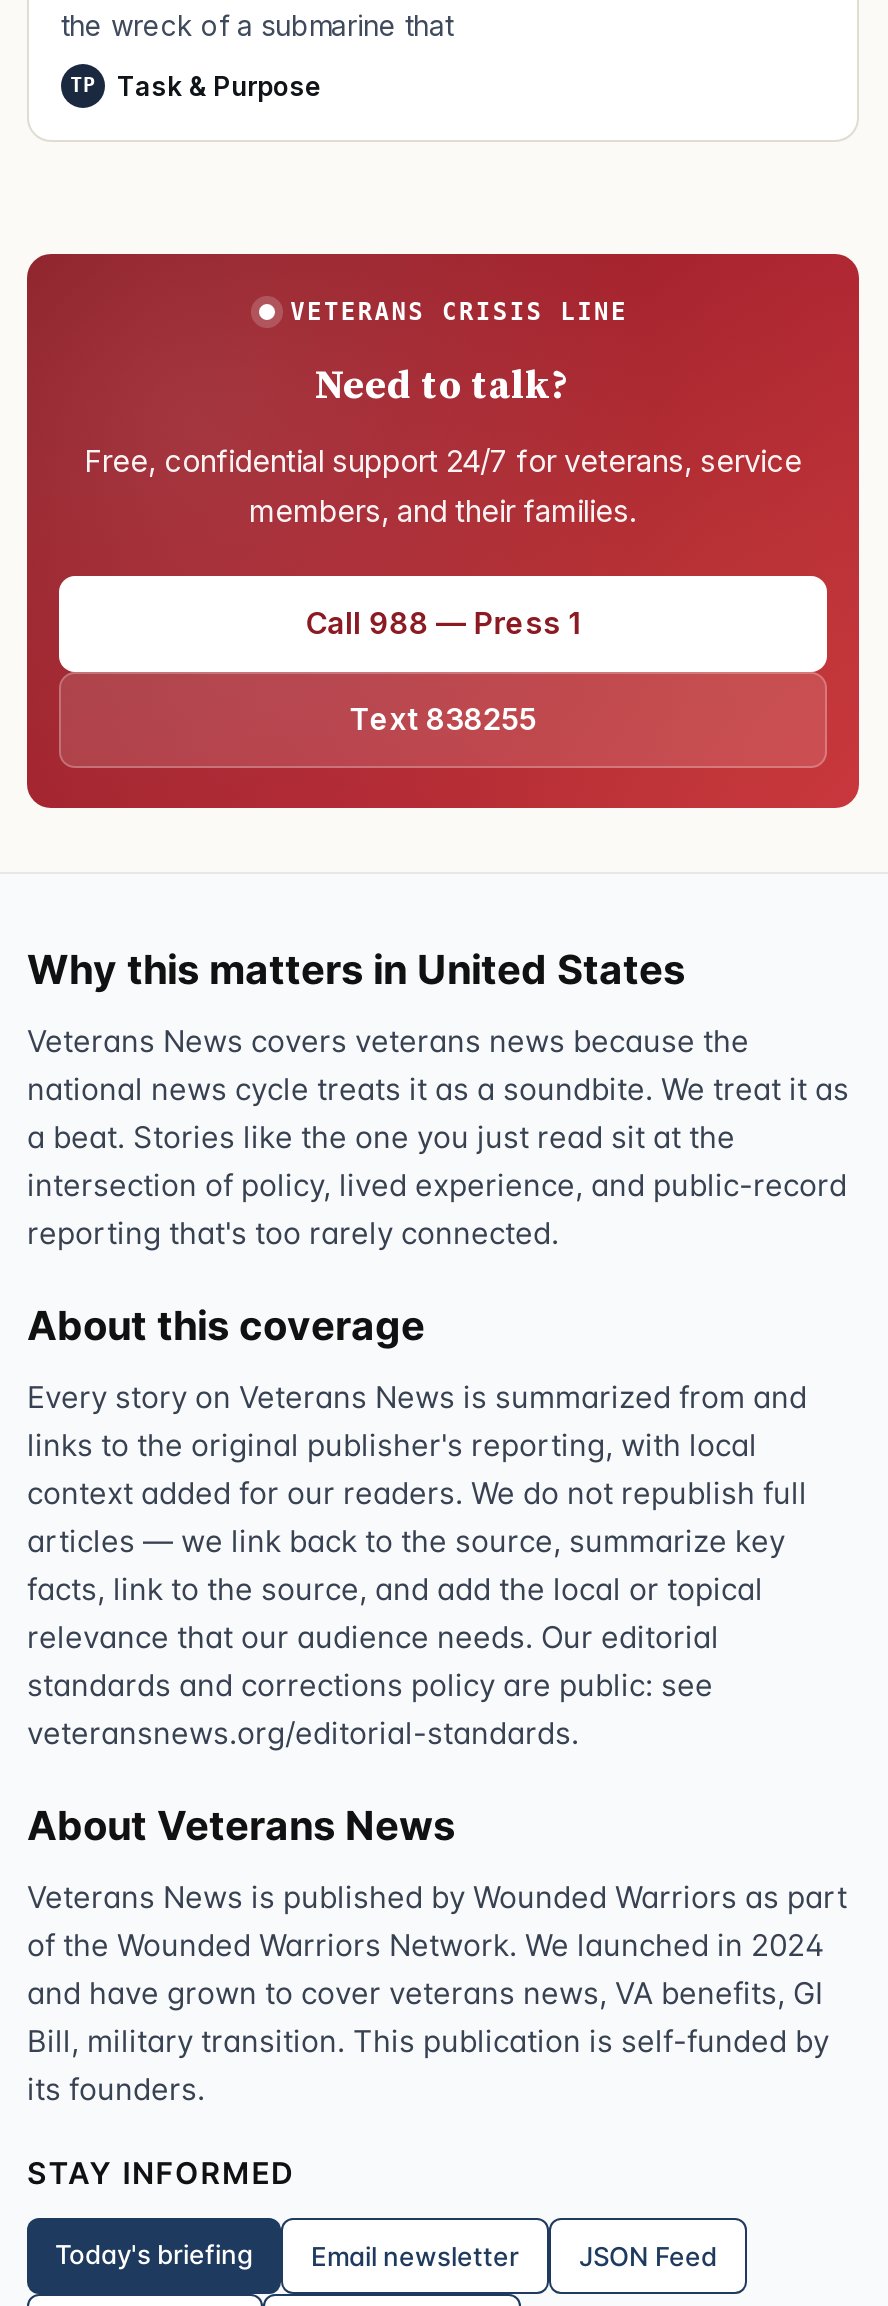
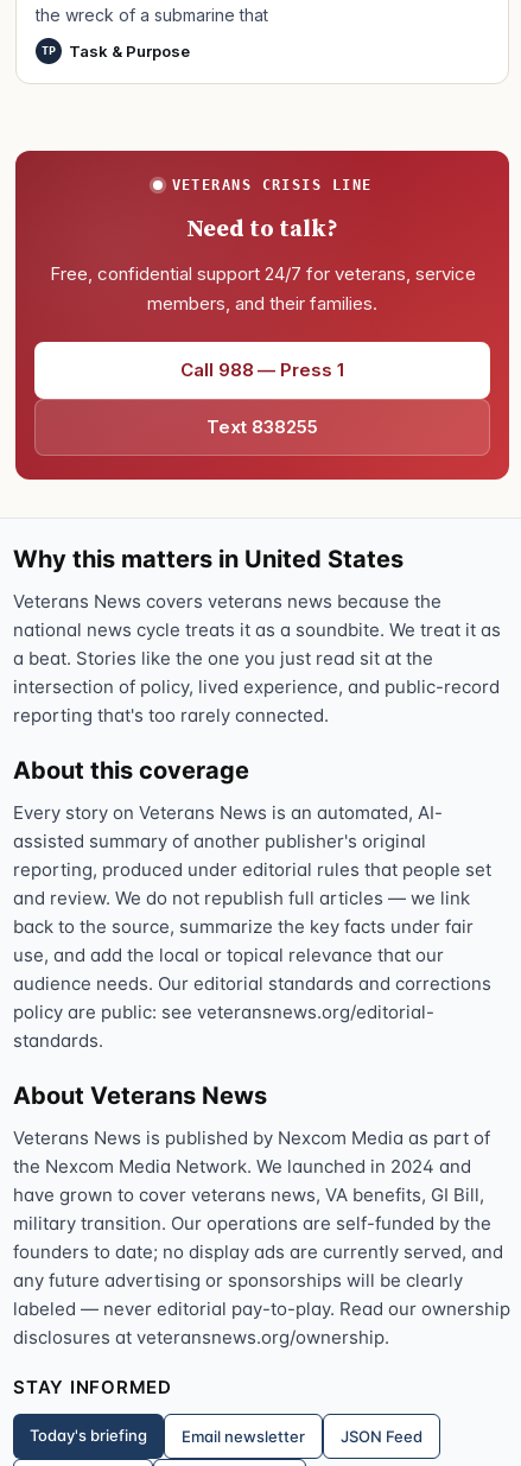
[27,1377,807,1751] Every story on Veterans News is summarized from and | links to the original publisher's reporting, with local | context added for our readers. We do not republish full | articles — we link back to the source, summarize key | facts, link to the source, and add the local or topical | relevance that our audience needs. Our editorial | standards and corrections policy are public: see | veteransnews.org/editorial-standards. -> [13,801,491,1051] Every story on Veterans News is an automated, AI- | assisted summary of another publisher's original | reporting, produced under editorial rules that people set | and review. We do not republish full articles — we link | back to the source, summarize the key facts under fair | use, and add the local or topical relevance that our | audience needs. Our editorial standards and corrections | policy are public: see veteransnews.org/editorial- | standards.
[27,1877,847,2107] Veterans News is published by Wounded Warriors as part | of the Wounded Warriors Network. We launched in 2024 | and have grown to cover veterans news, VA benefits, GI | Bill, military transition. This publication is self-funded by | its founders. -> [13,1126,510,1348] Veterans News is published by Nexcom Media as part of | the Nexcom Media Network. We launched in 2024 and | have grown to cover veterans news, VA benefits, GI Bill, | military transition. Our operations are self-funded by the | founders to date; no display ads are currently served, and | any future advertising or sponsorships will be clearly | labeled — never editorial pay-to-play. Read our ownership | disclosures at veteransnews.org/ownership.

